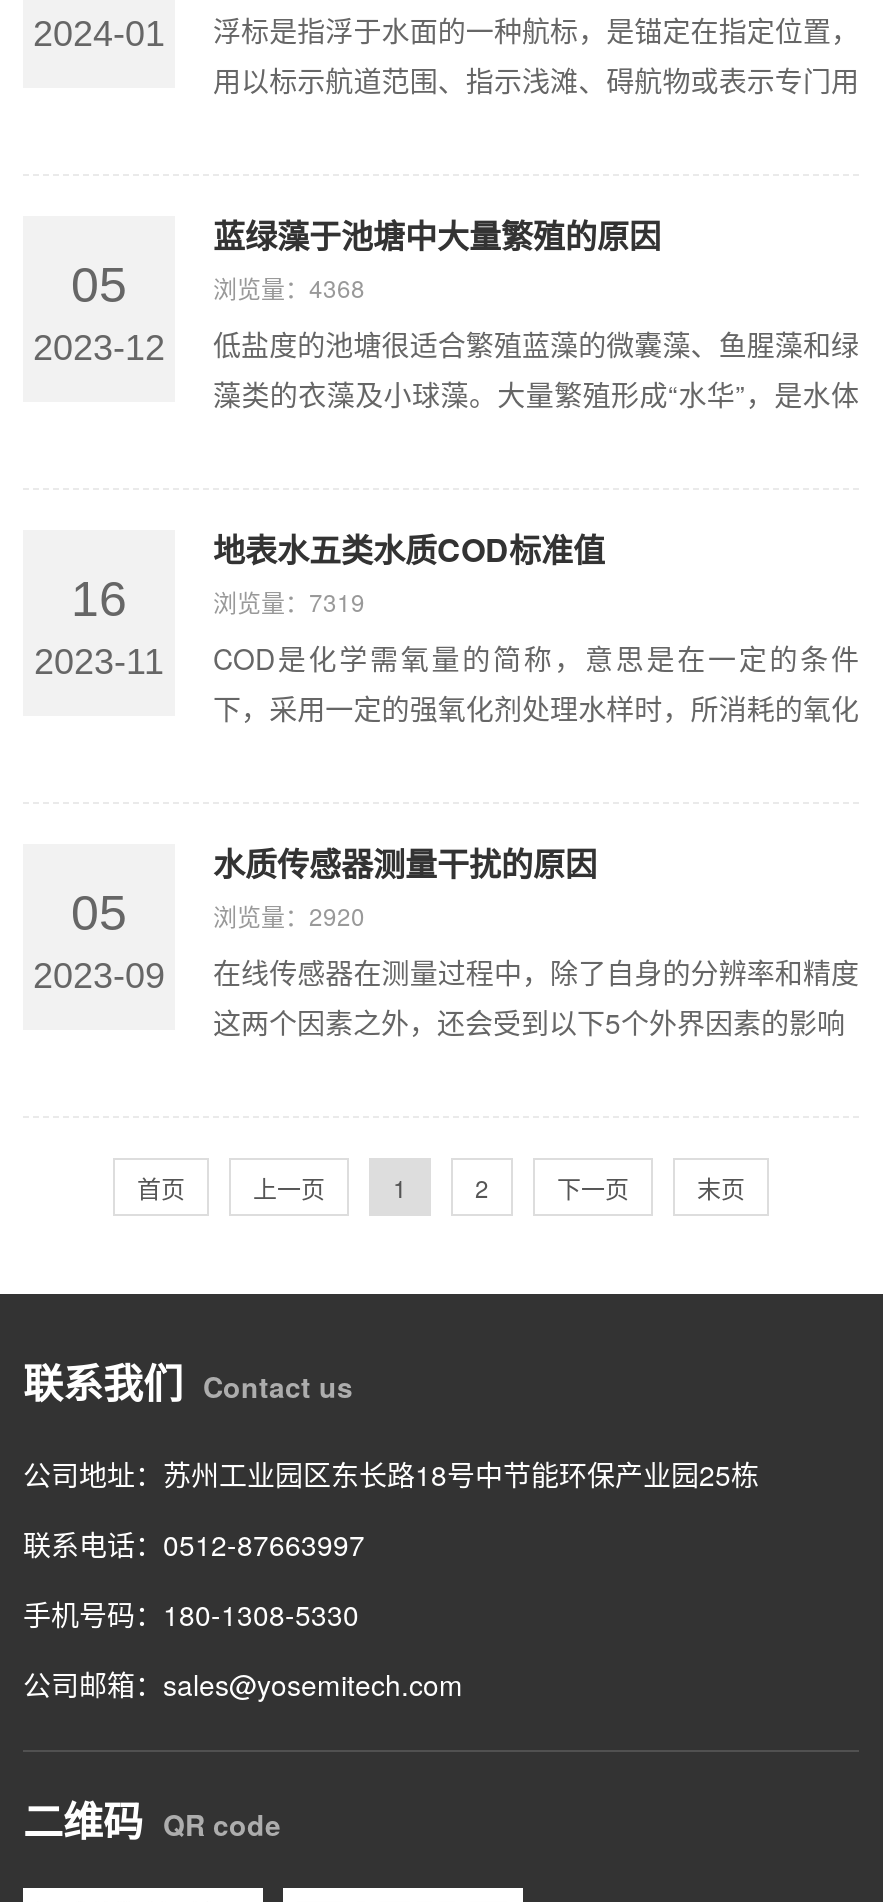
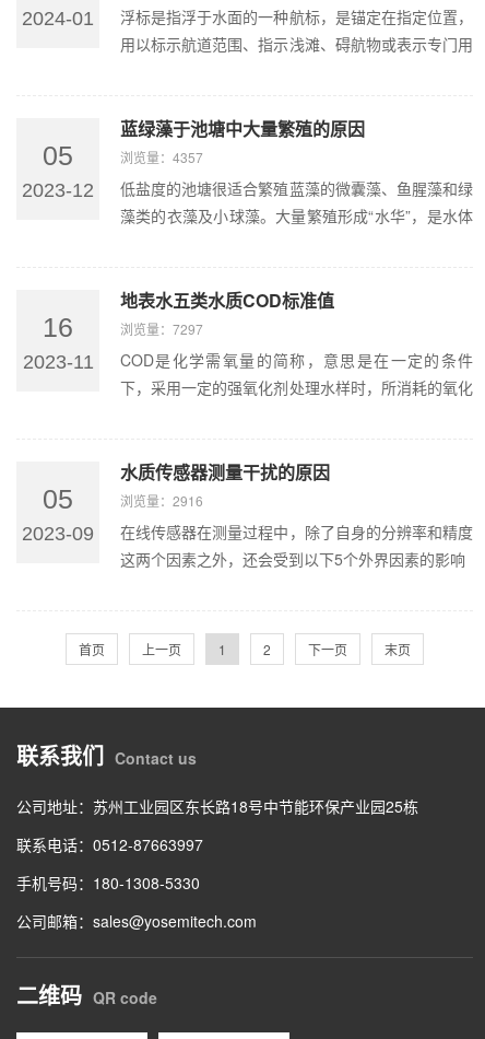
[213,269,365,303] 浏览量：4368 -> [120,147,203,166] 浏览量：4357
[213,583,365,617] 浏览量：7319 -> [120,319,203,337] 浏览量：7297
[213,897,365,931] 浏览量：2920 -> [120,491,203,509] 浏览量：2916

